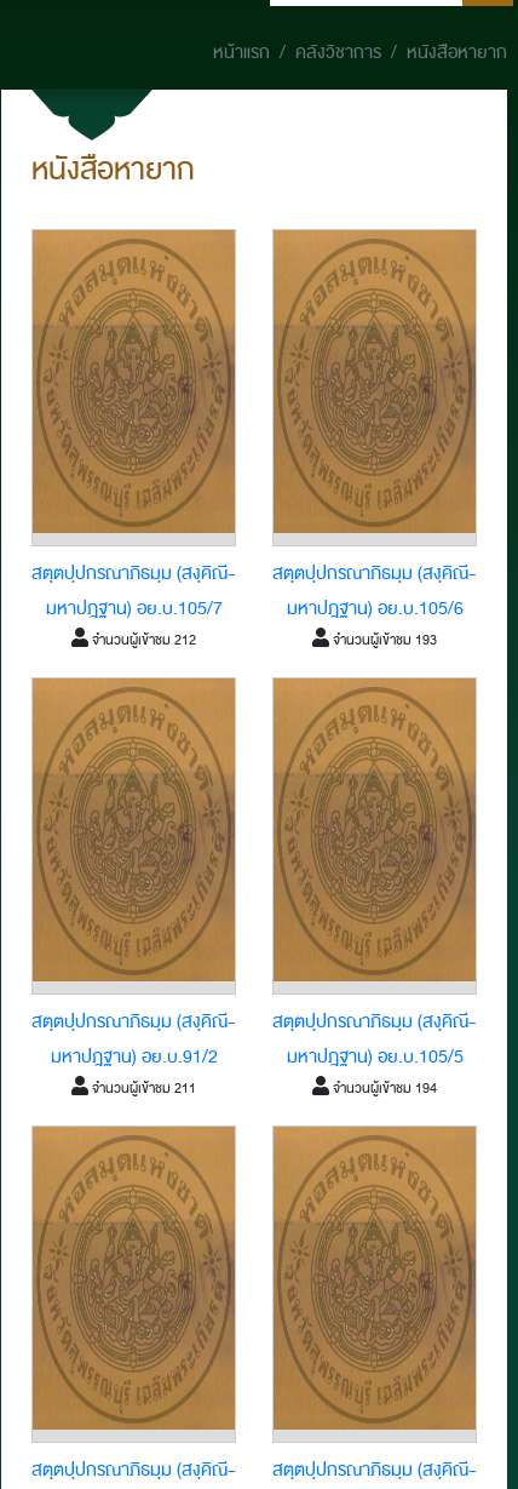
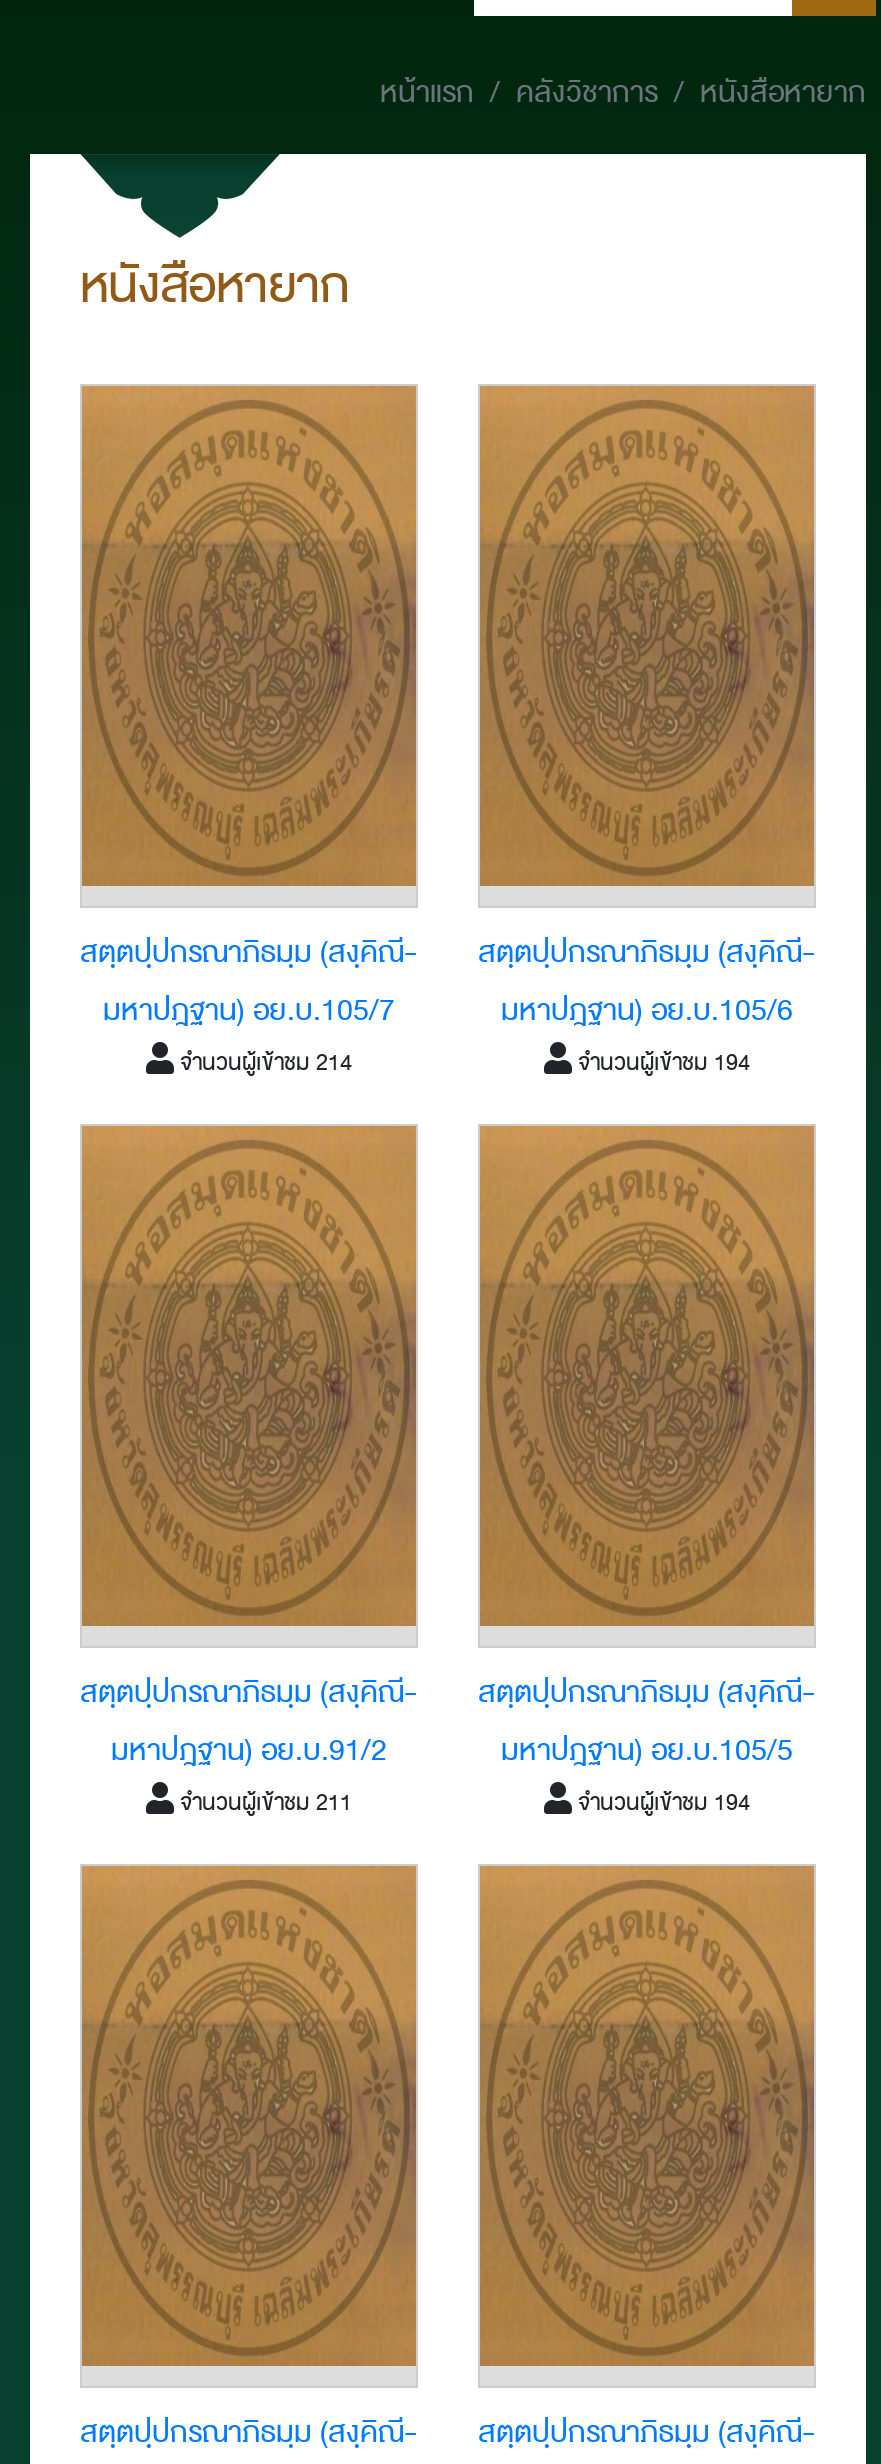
[88,629,196,651] จำนวนผู้เข้าชม 212 -> [174,1044,352,1080] จำนวนผู้เข้าชม 214
[329,629,437,651] จำนวนผู้เข้าชม 193 -> [572,1044,750,1080] จำนวนผู้เข้าชม 194

